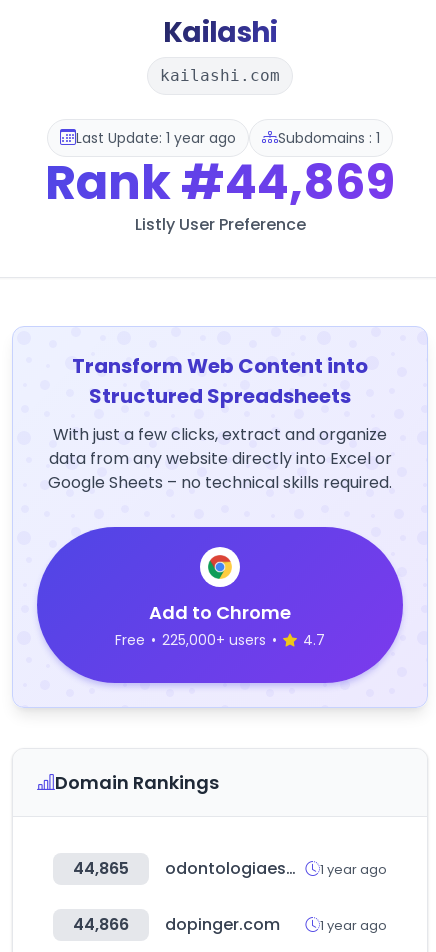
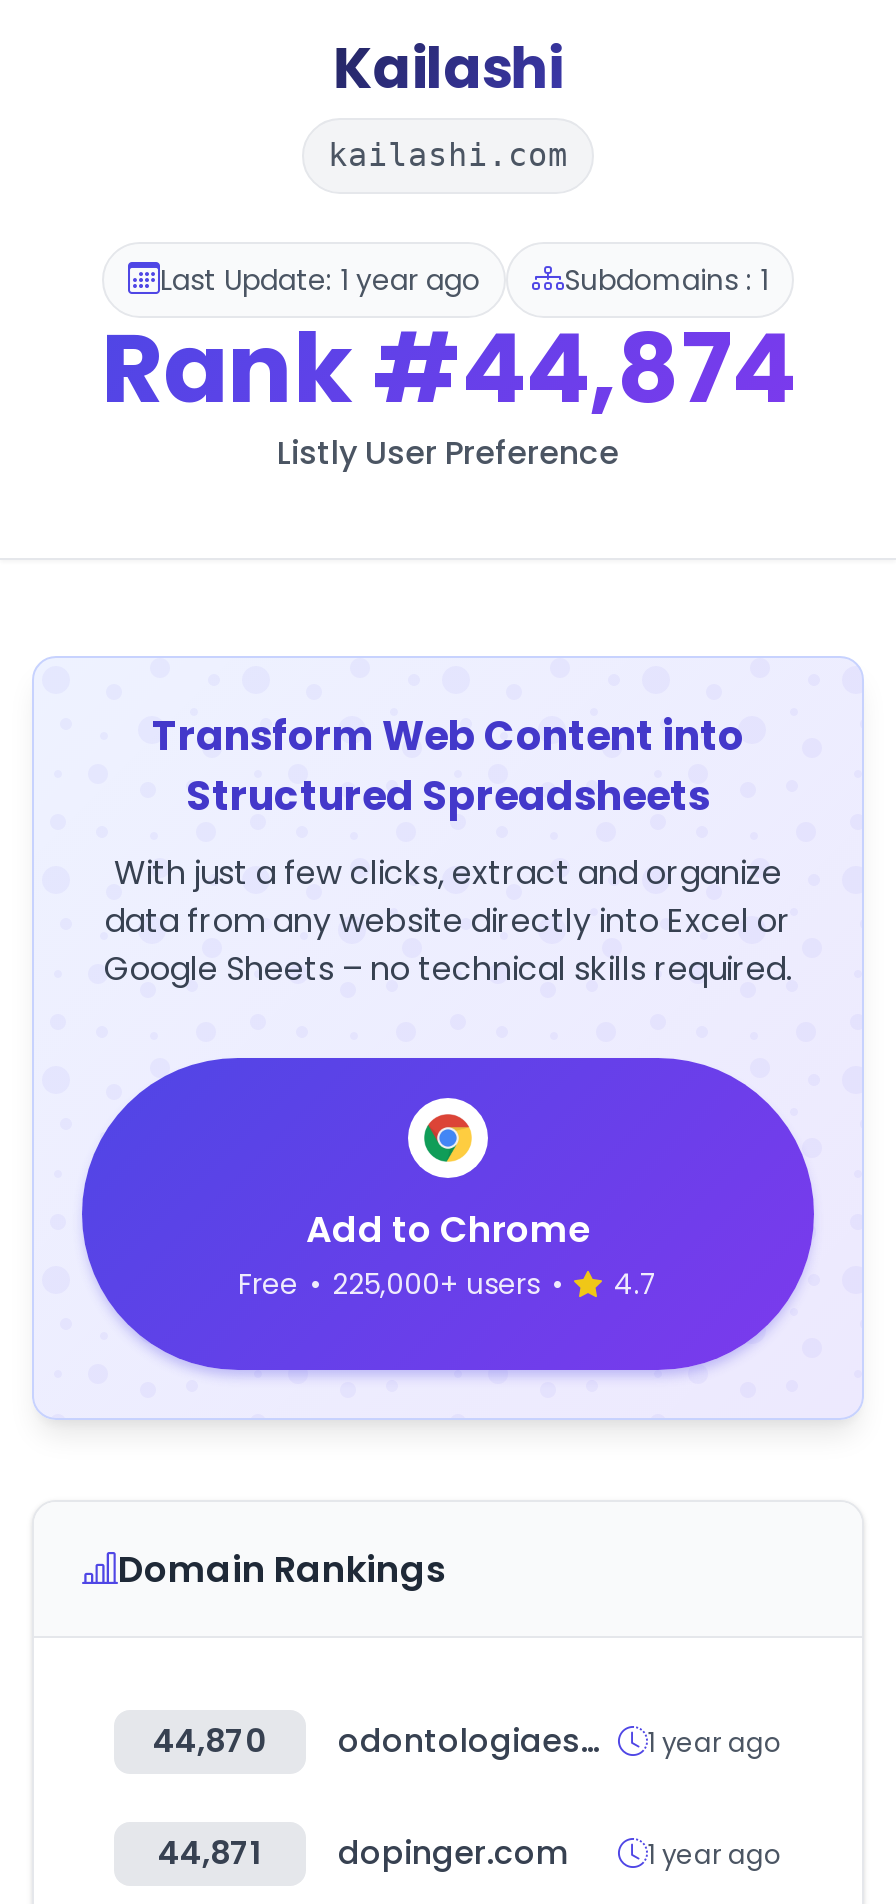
[45,149,395,216] Rank #44,869 -> [101,302,795,436] Rank #44,874
[73,857,129,880] 44,865 -> [153,1718,267,1764] 44,870
[73,913,280,936] 44,866 dopinger.com -> [158,1830,568,1876] 44,871 dopinger.com

